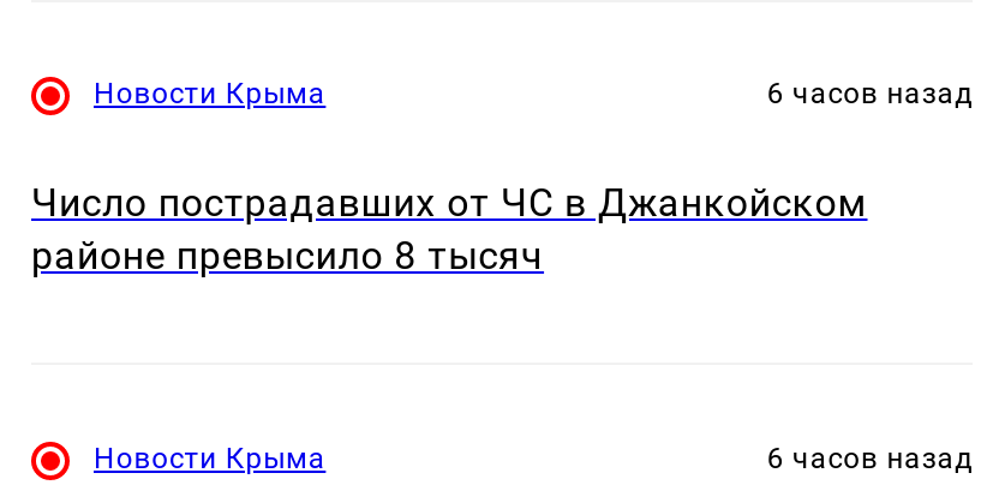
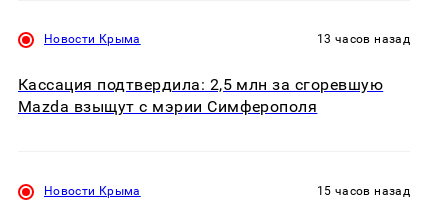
[767,78,973,111] 6 часов назад -> [317,32,410,46] 13 часов назад
[31,179,867,277] Число пострадавших от ЧС в Джанкойском | районе превысило 8 тысяч -> [18,74,383,115] Кассация подтвердила: 2,5 млн за сгоревшую | Mazda взыщут с мэрии Симферополя
[767,441,973,475] 6 часов назад -> [317,184,410,198] 15 часов назад

